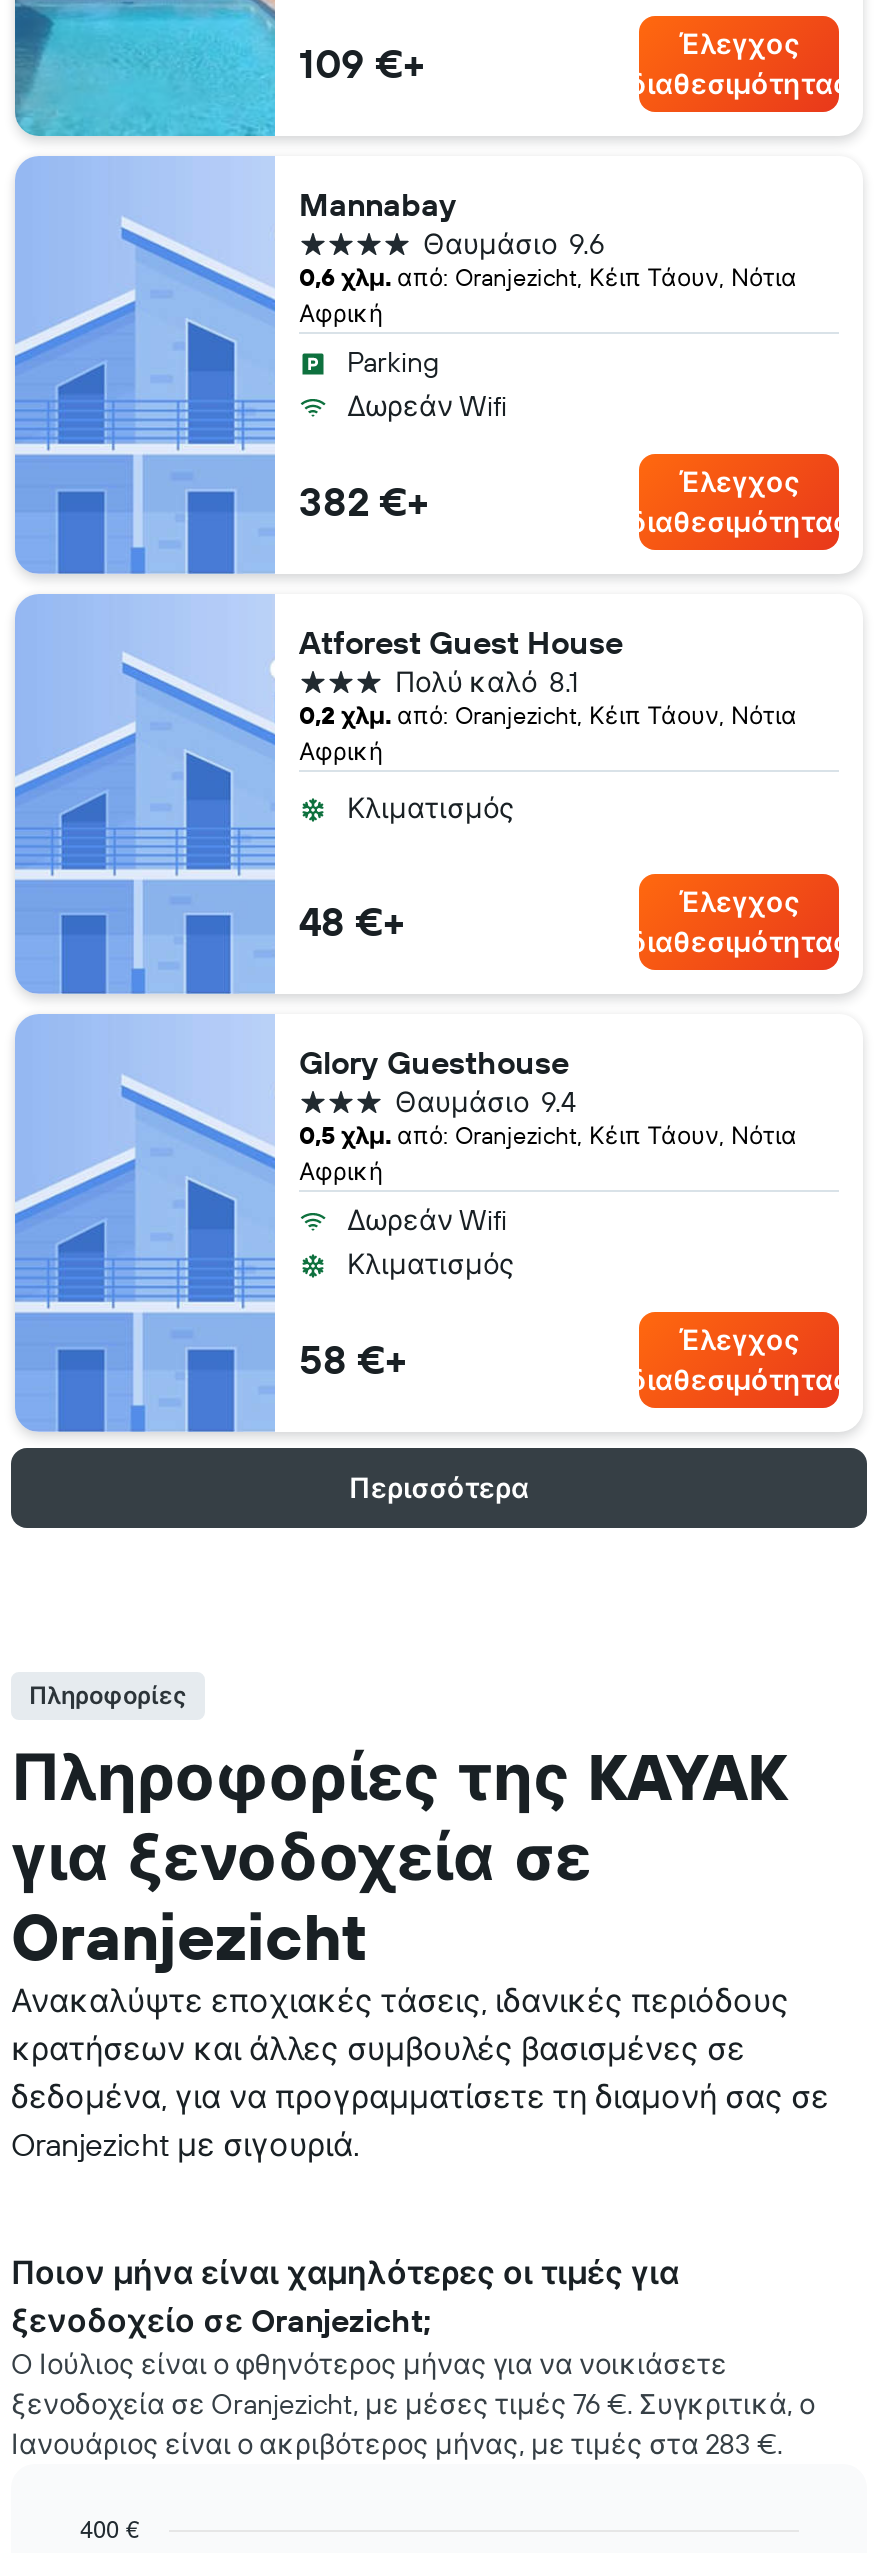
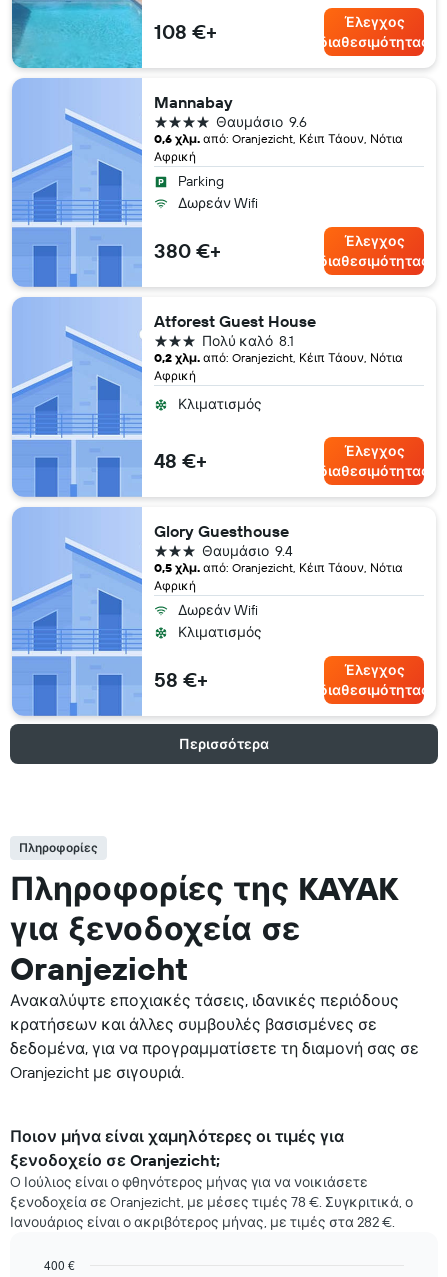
[299,38,425,88] 109 €+ -> [154,19,217,44] 108 €+
[299,476,429,526] 382 €+ -> [154,238,221,263] 380 €+
[11,2386,815,2422] ξενοδοχεία σε Oranjezicht, με μέσες τιμές 76 €. Συγκριτικά, ο -> [10,1193,413,1211] ξενοδοχεία σε Oranjezicht, με μέσες τιμές 78 €. Συγκριτικά, ο
[11,2426,783,2462] Ιανουάριος είναι ο ακριβότερος μήνας, με τιμές στα 283 €. -> [10,1213,395,1231] Ιανουάριος είναι ο ακριβότερος μήνας, με τιμές στα 282 €.

